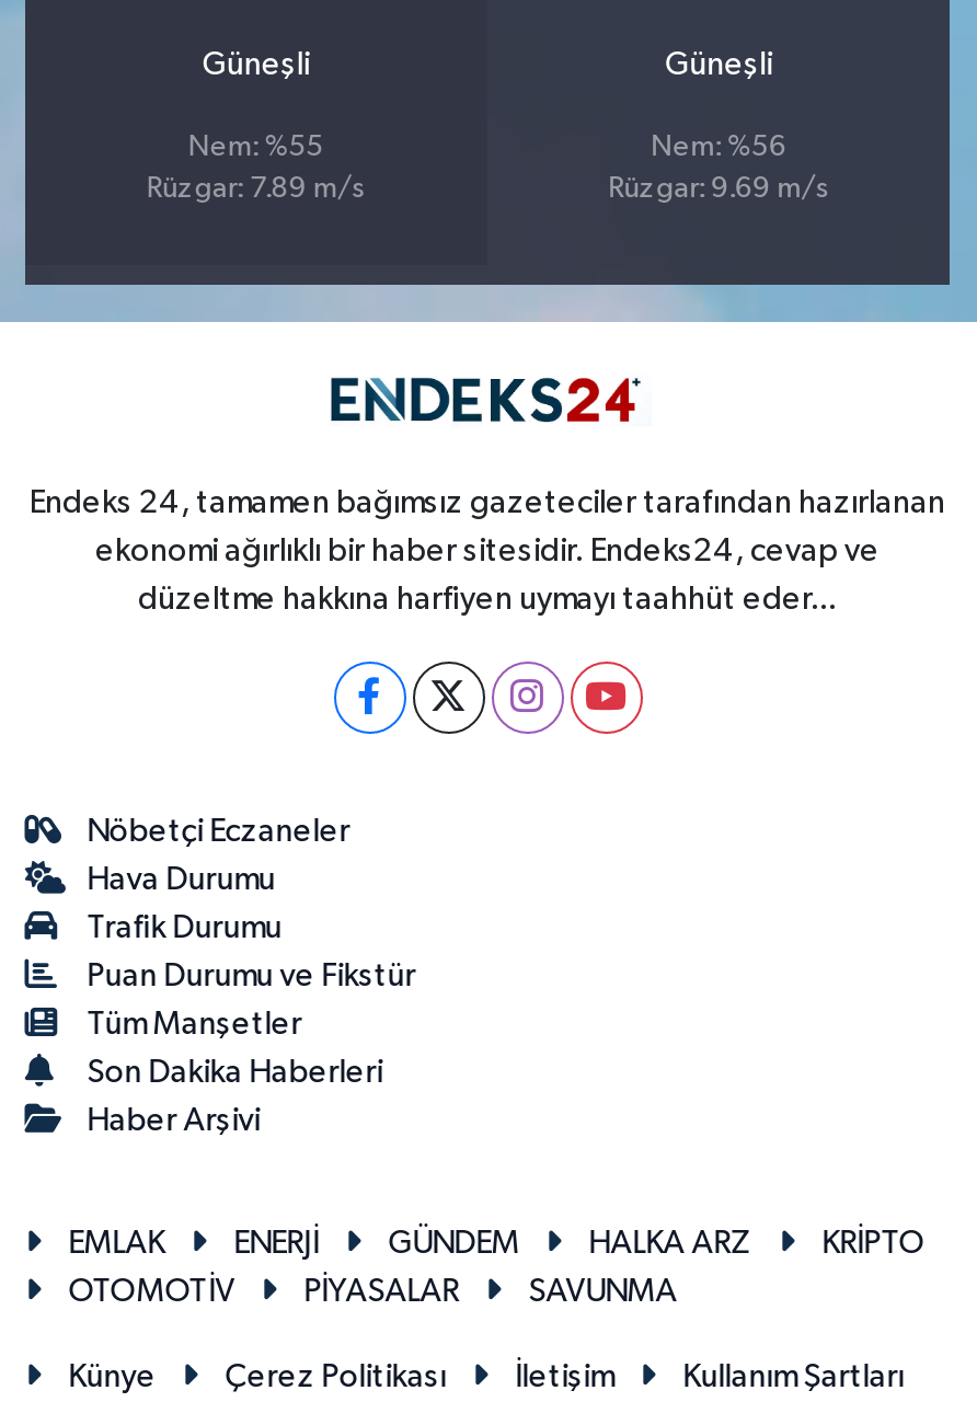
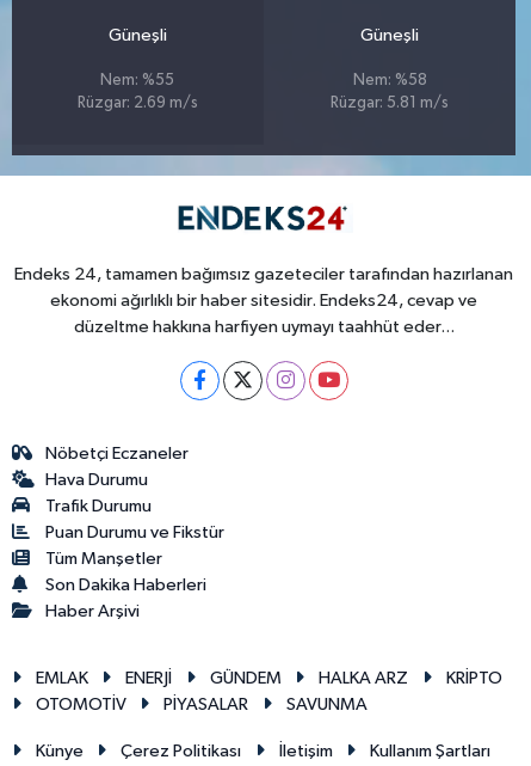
[651,133,787,162] Nem: %56 -> [353,73,427,88] Nem: %58
[147,175,366,204] Rüzgar: 7.89 m/s -> [77,95,198,111] Rüzgar: 2.69 m/s
[608,175,829,204] Rüzgar: 9.69 m/s -> [331,95,449,111] Rüzgar: 5.81 m/s

